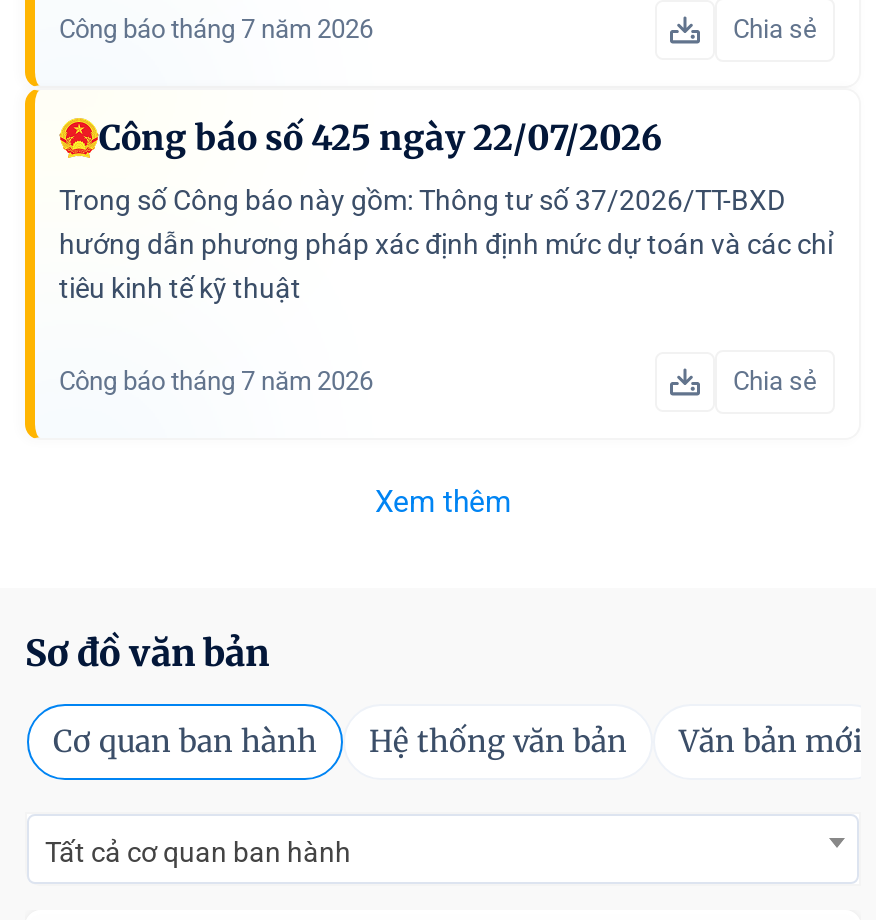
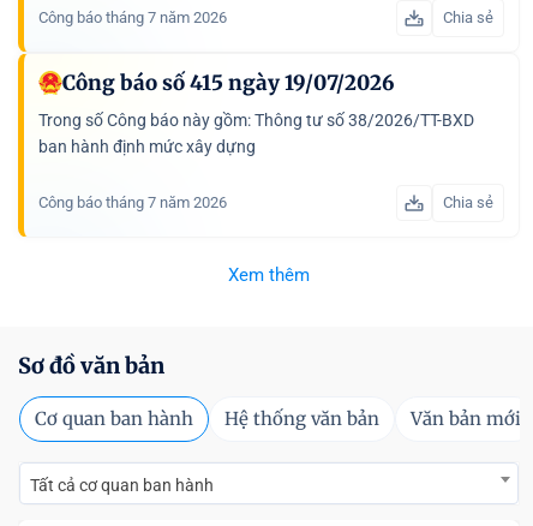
[99,115,663,159] Công báo số 425 ngày 22/07/2026 -> [62,69,395,95] Công báo số 415 ngày 19/07/2026
[59,183,833,303] Trong số Công báo này gồm: Thông tư số 37/2026/TT-BXD | hướng dẫn phương pháp xác định định mức dự toán và các chỉ | tiêu kinh tế kỹ thuật -> [38,110,474,156] Trong số Công báo này gồm: Thông tư số 38/2026/TT-BXD | ban hành định mức xây dựng

